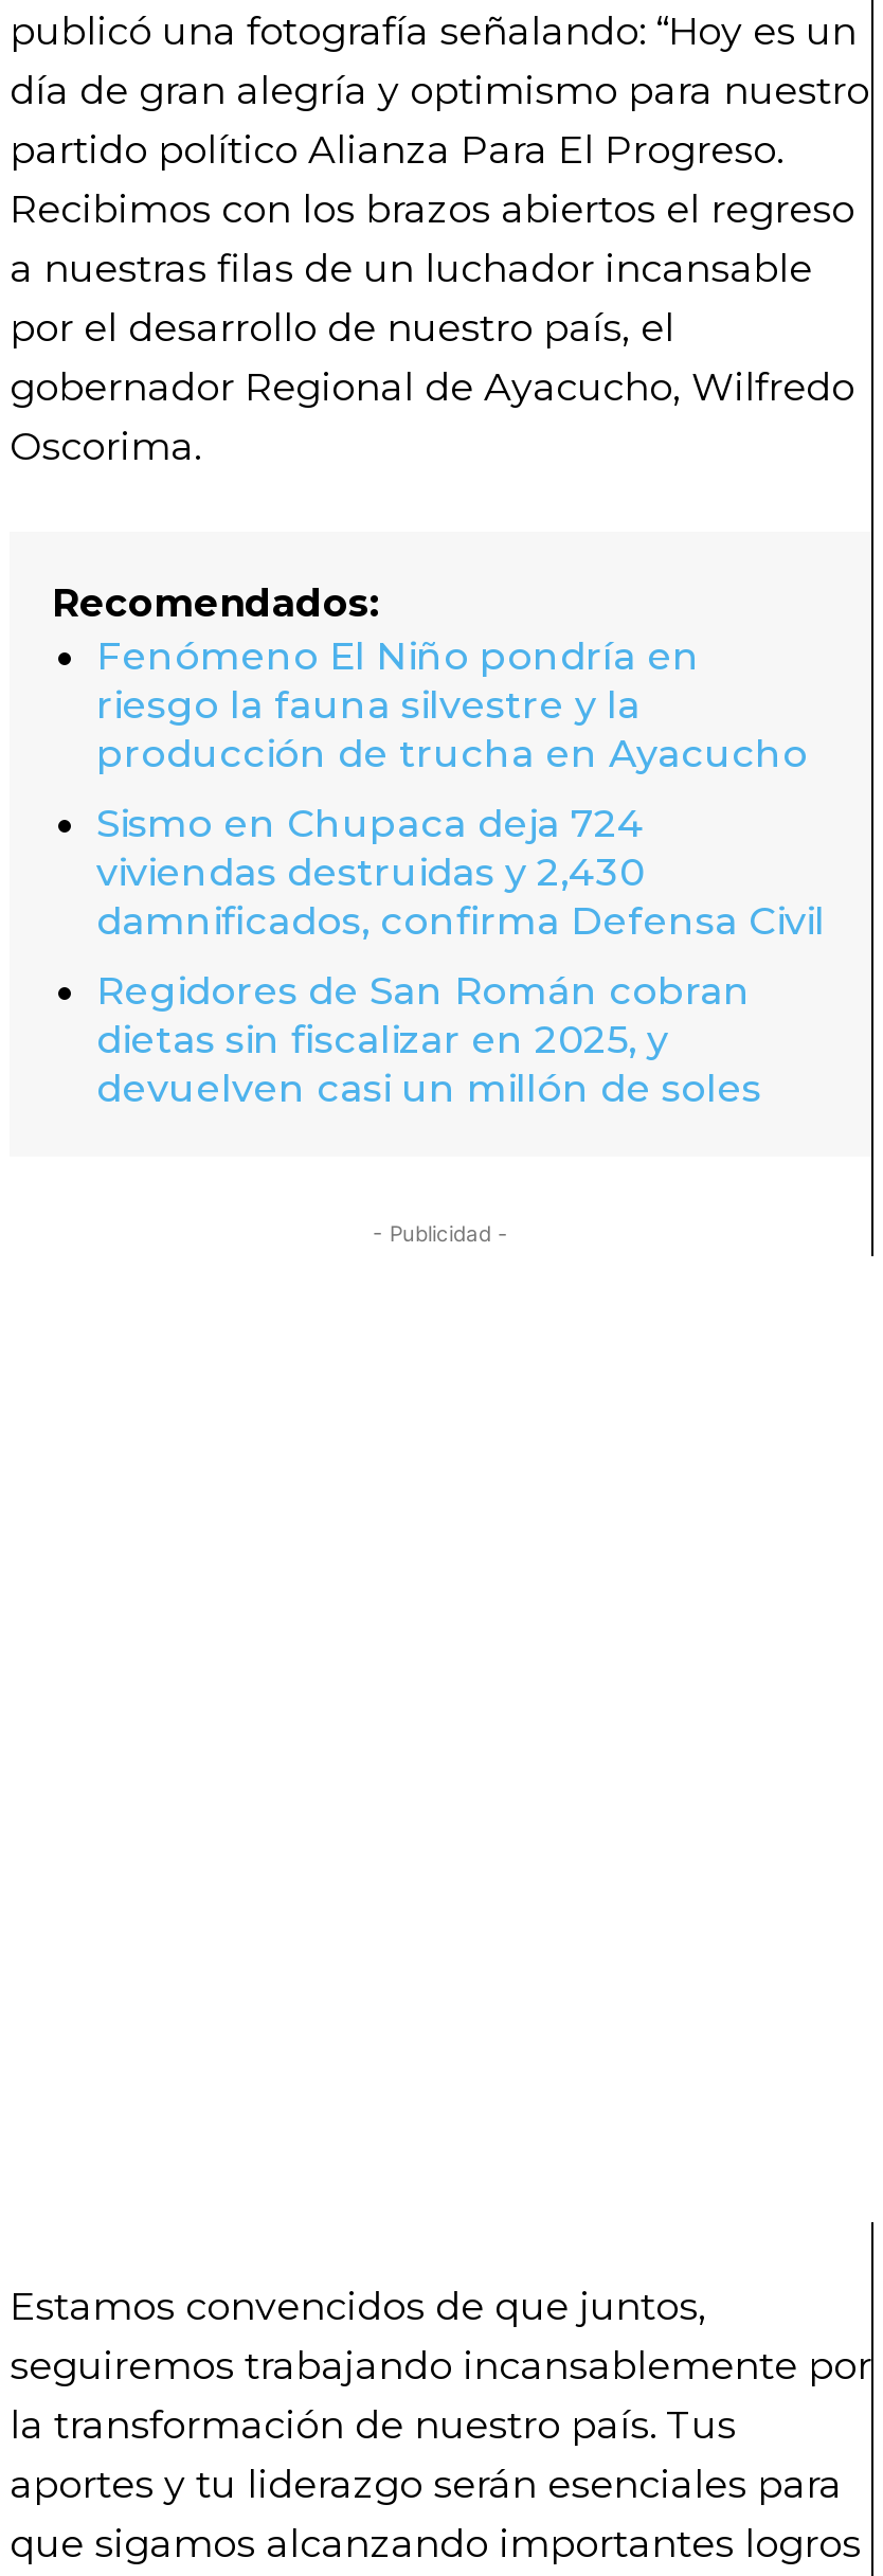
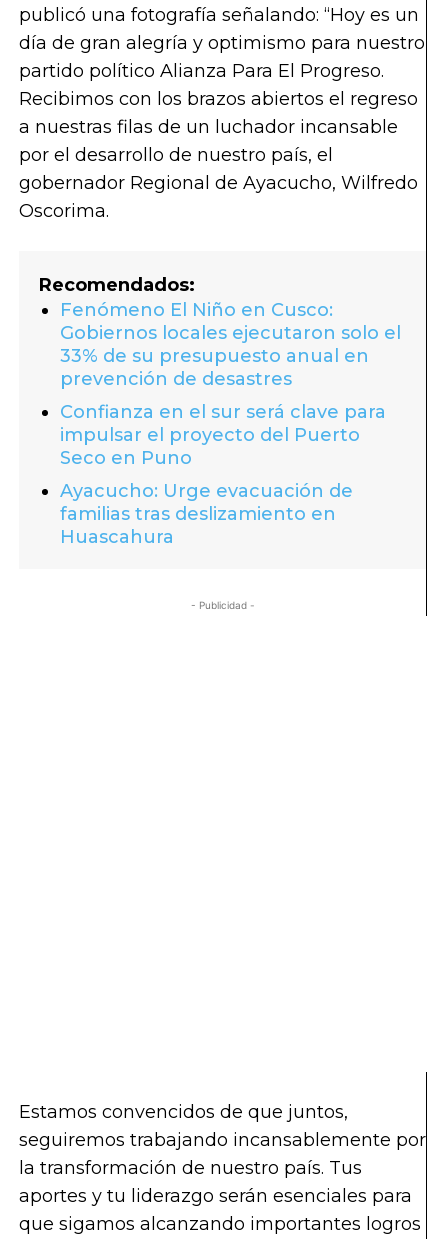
[96,633,808,777] Fenómeno El Niño pondría en | riesgo la fauna silvestre y la | producción de trucha en Ayacucho -> [60,299,401,390] Fenómeno El Niño en Cusco: | Gobiernos locales ejecutaron solo el | 33% de su presupuesto anual en | prevención de desastres
[96,800,825,944] Sismo en Chupaca deja 724 | viviendas destruidas y 2,430 | damnificados, confirma Defensa Civil -> [60,401,386,469] Confianza en el sur será clave para | impulsar el proyecto del Puerto | Seco en Puno
[96,968,761,1112] Regidores de San Román cobran | dietas sin fiscalizar en 2025, y | devuelven casi un millón de soles -> [60,480,353,548] Ayacucho: Urge evacuación de | familias tras deslizamiento en | Huascahura

